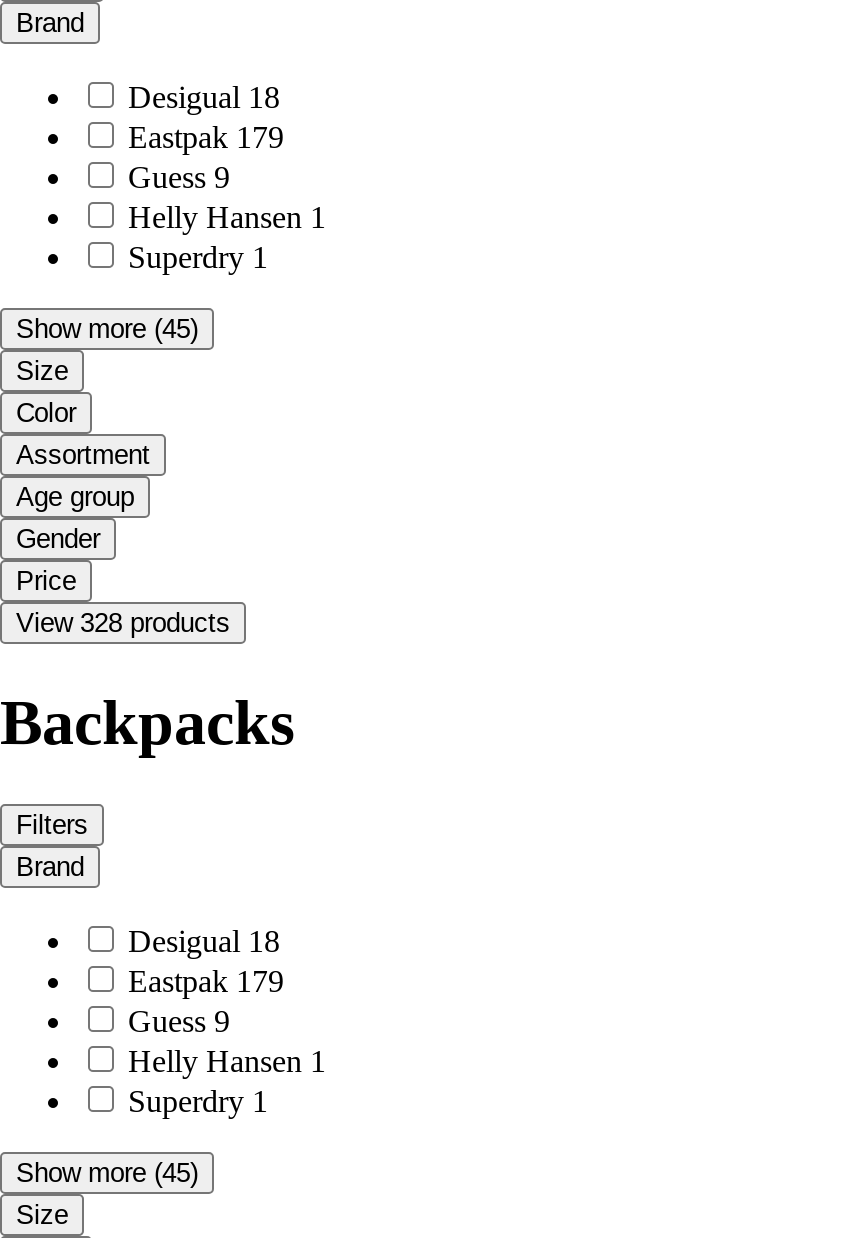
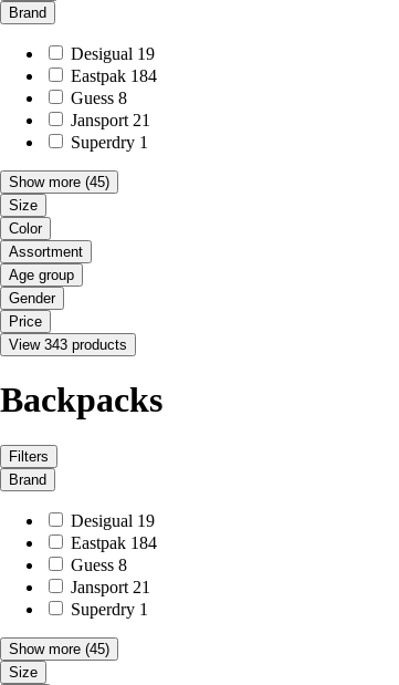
[128,80,326,234] Desigual 18 | Eastpak 179 | Guess 9 | Helly Hansen 1 -> [71,44,157,129] Desigual 19 | Eastpak 184 | Guess 8 | Jansport 21
[16,608,230,638] View 328 products -> [9,336,127,353] View 343 products
[128,923,326,1077] Desigual 18 | Eastpak 179 | Guess 9 | Helly Hansen 1 -> [71,511,157,596] Desigual 19 | Eastpak 184 | Guess 8 | Jansport 21

